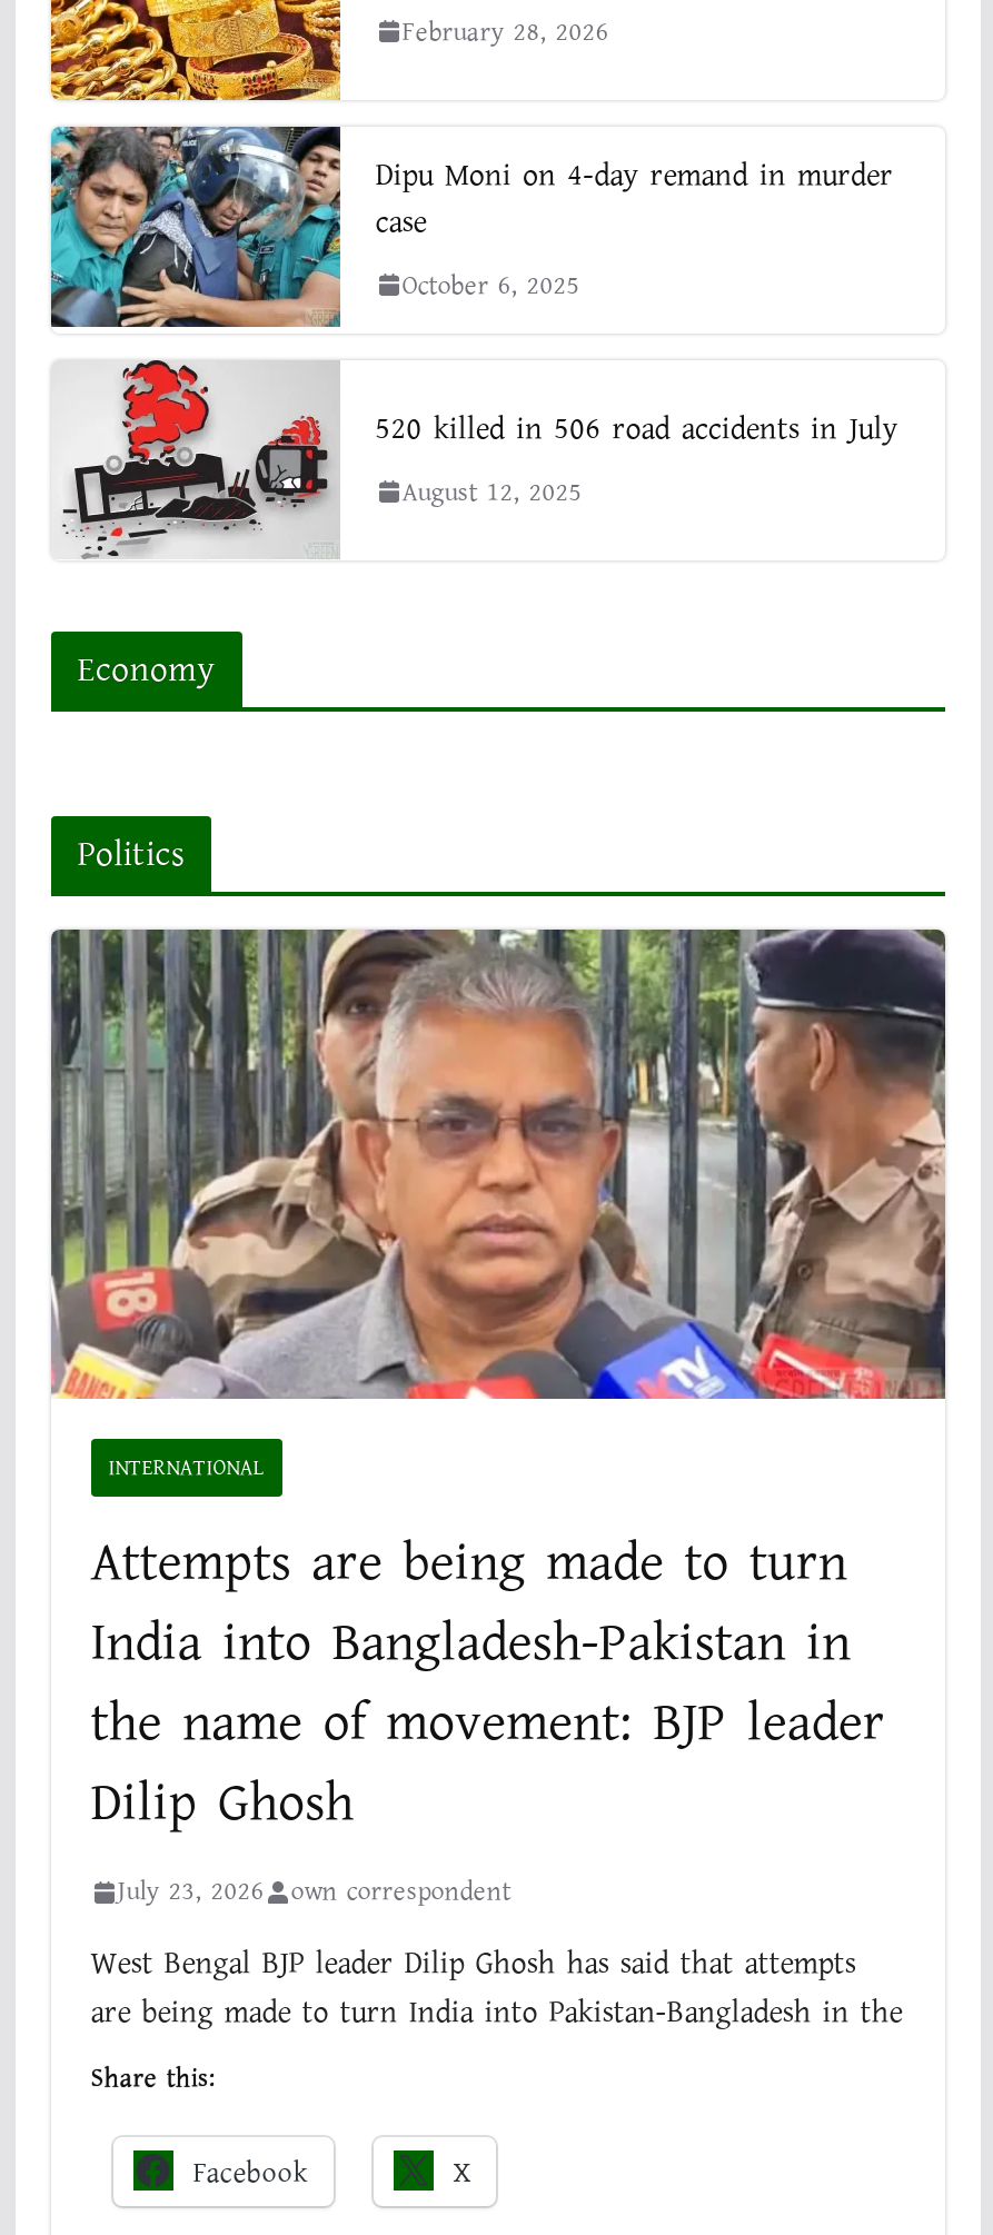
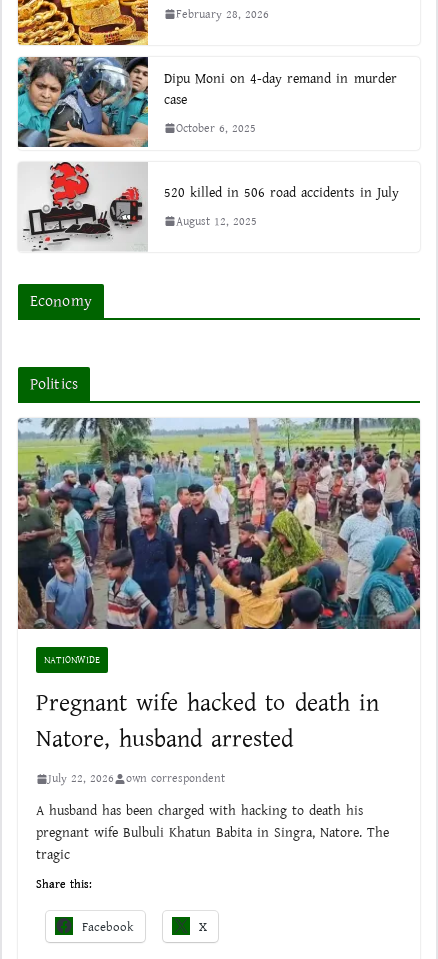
[49,927,947,1484] [image] | INTERNATIONAL -> [17,418,421,667] [image] | NATIONWIDE
[91,1526,885,1911] Attempts are being made to turn | India into Bangladesh-Pakistan in | the name of movement: BJP leader | Dilip Ghosh | July 23, 2026 -> [36,686,379,787] Pregnant wife hacked to death in | Natore, husband arrested | July 22, 2026
moved [291,1873,511,1911] -> [126,770,225,787]: own correspondent
[91,1942,902,2036] West Bengal BJP leader Dilip Ghosh has said that attempts | are being made to turn India into Pakistan-Bangladesh in the -> [36,801,389,865] A husband has been charged with hacking to death his | pregnant wife Bulbuli Khatun Babita in Singra, Natore. The | tragic

